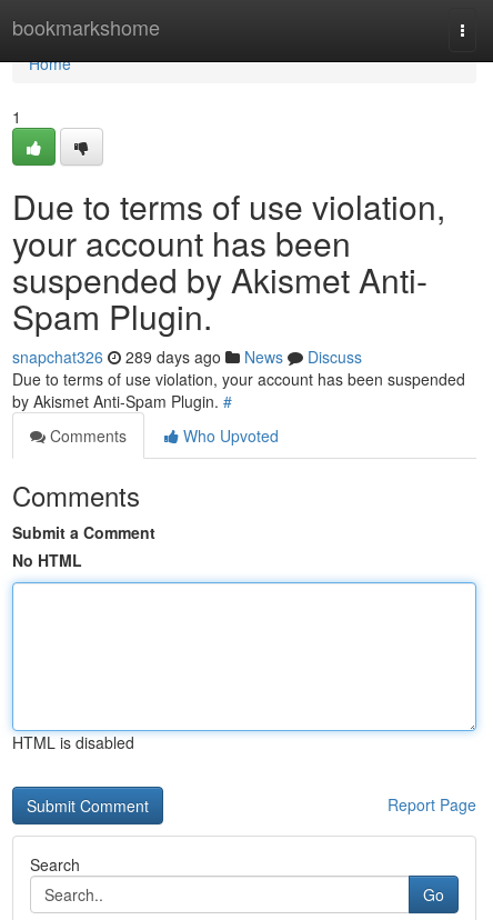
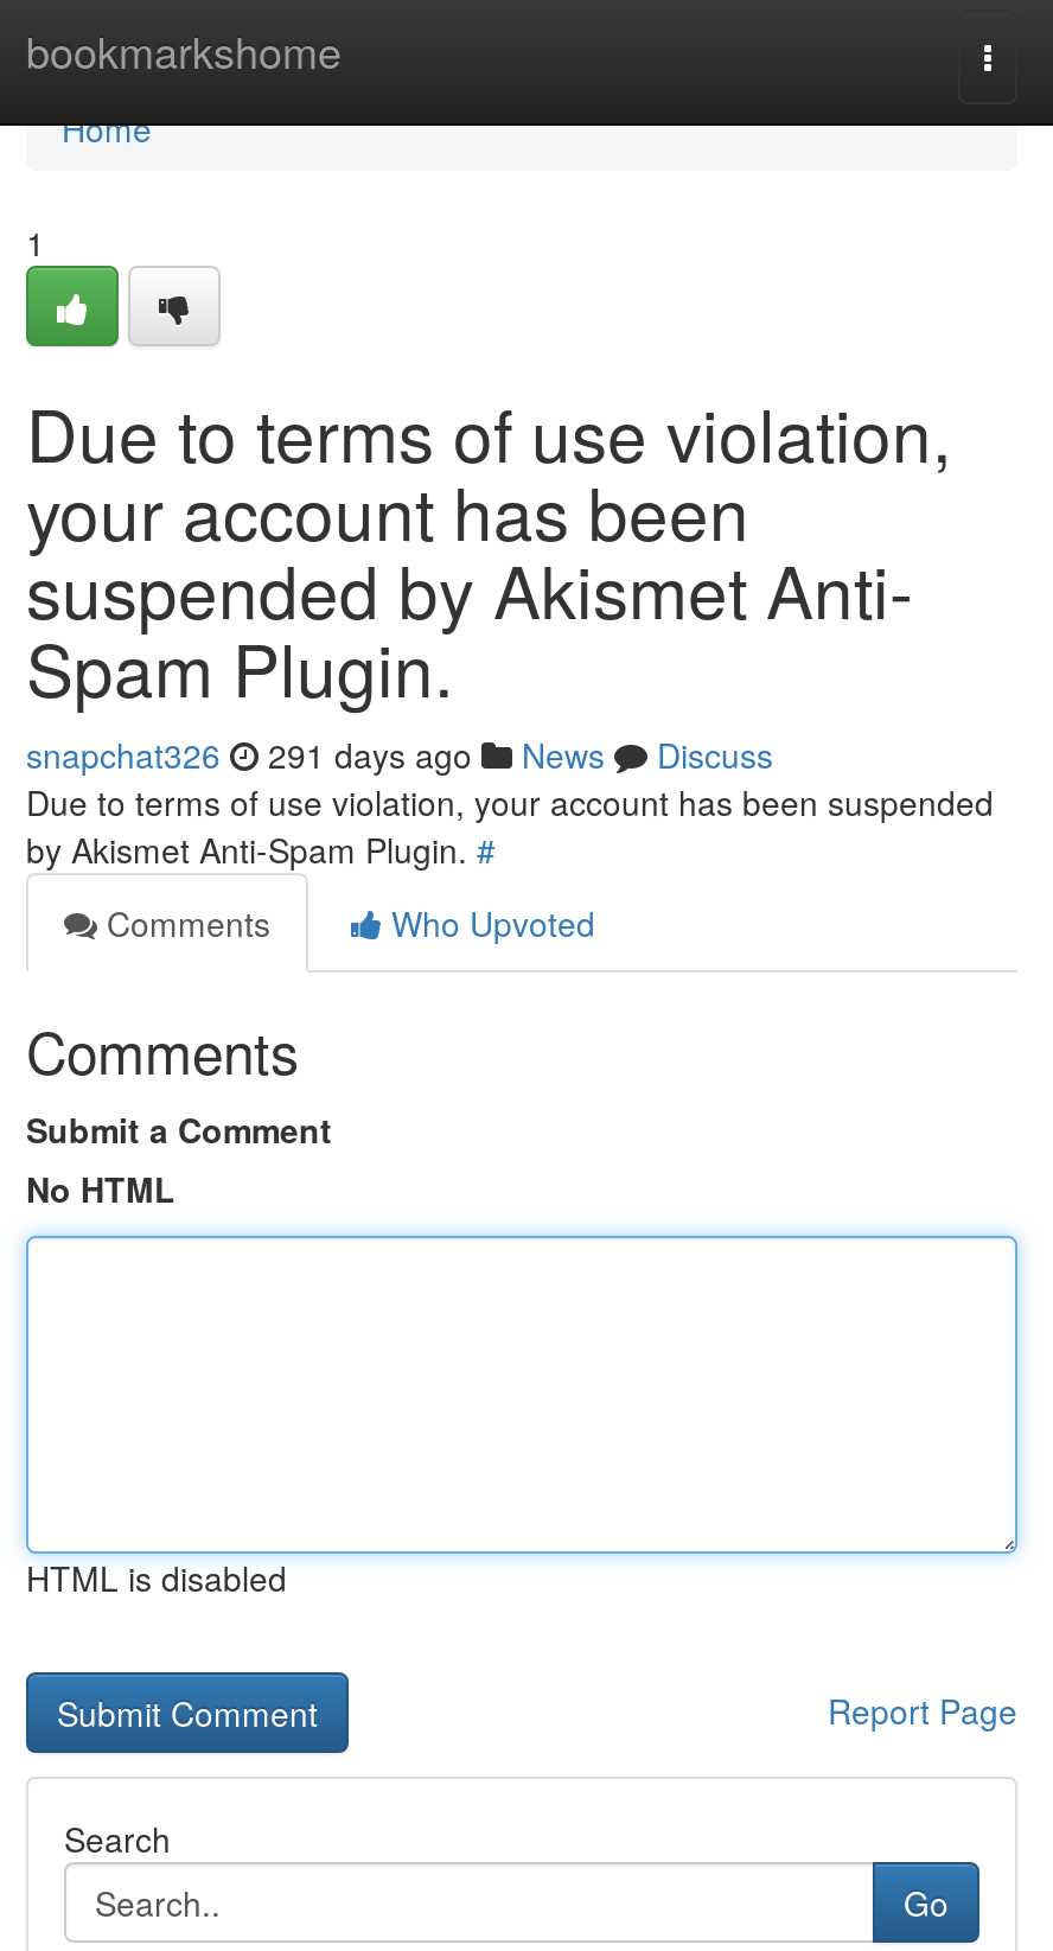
[12,346,362,368] snapchat326 289 days ago News Discuss -> [26,731,773,778] snapchat326 291 days ago News Discuss

